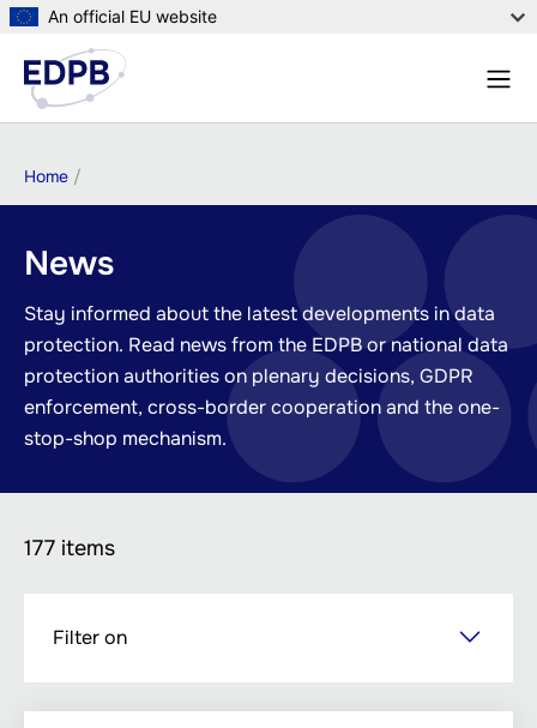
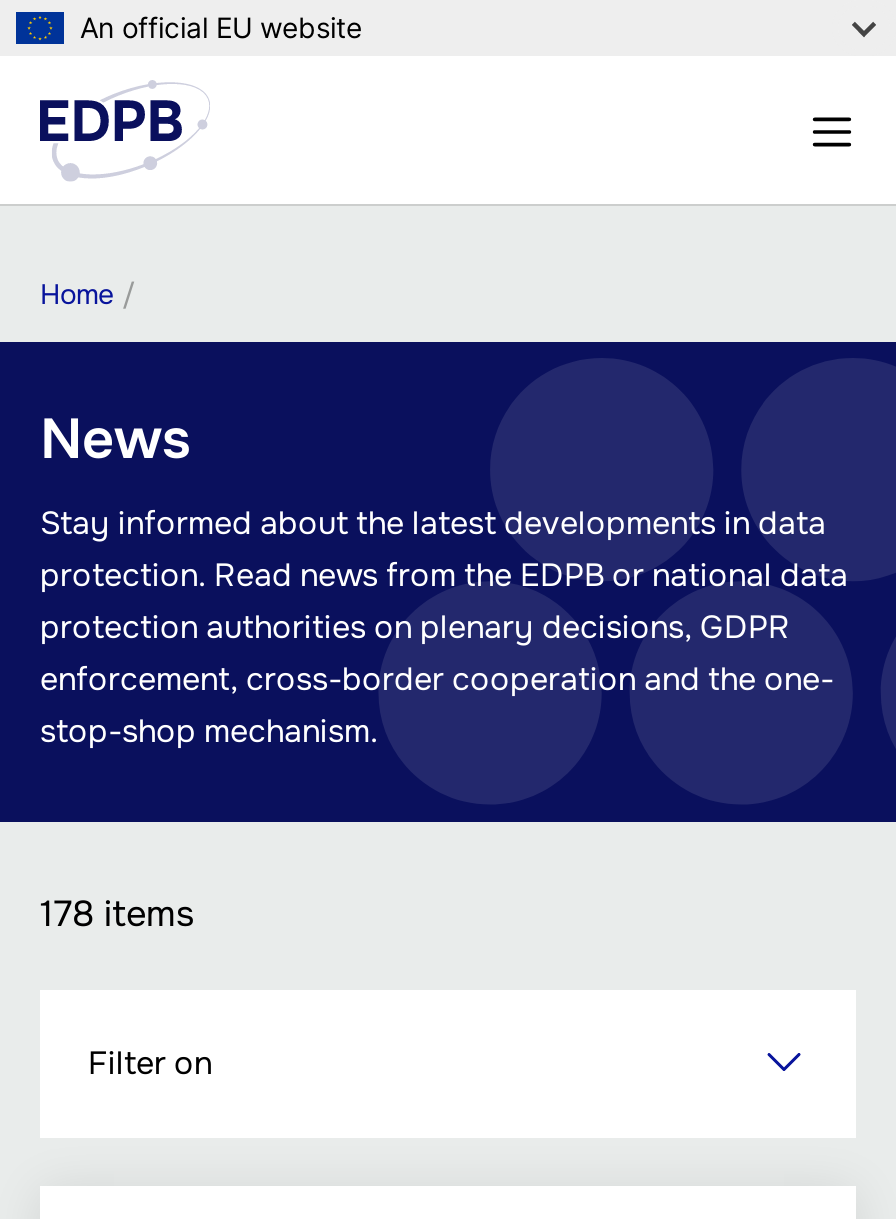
[24,535,115,562] 177 items -> [40,893,194,937] 178 items

